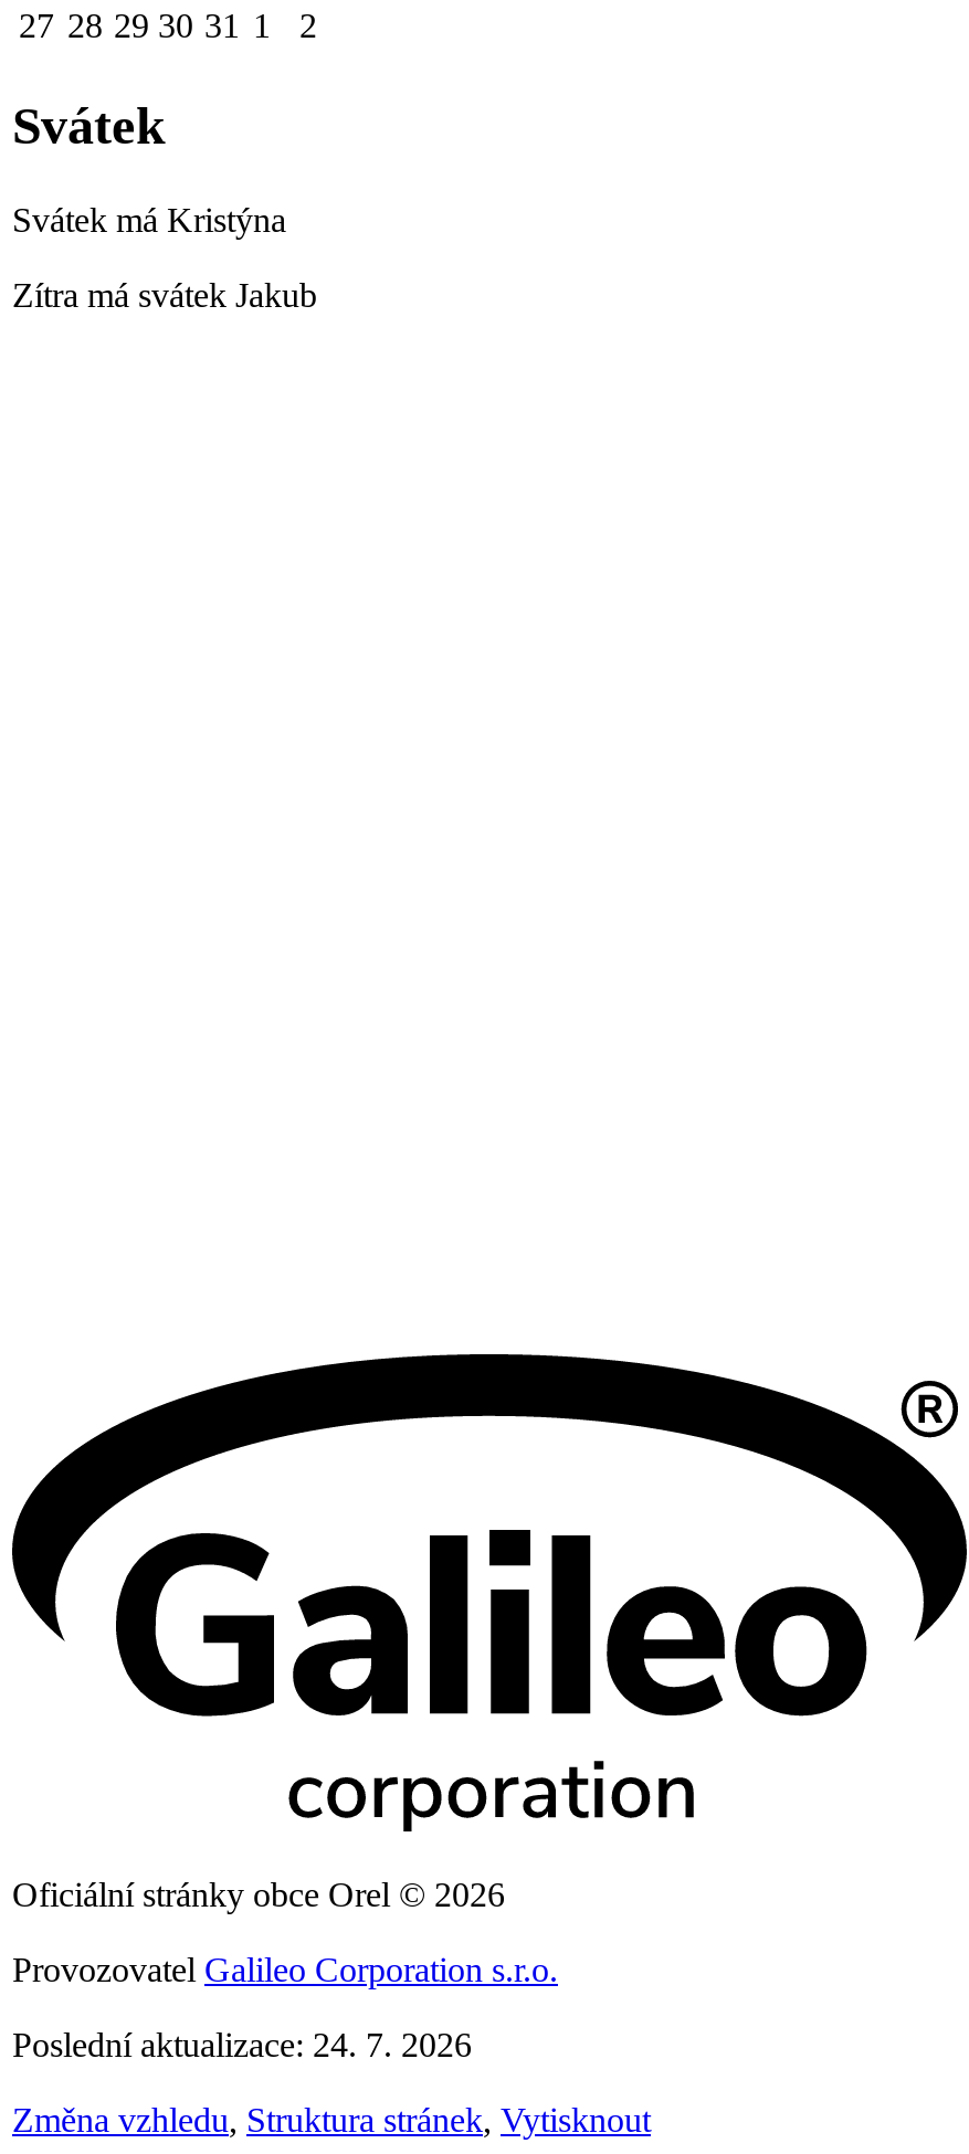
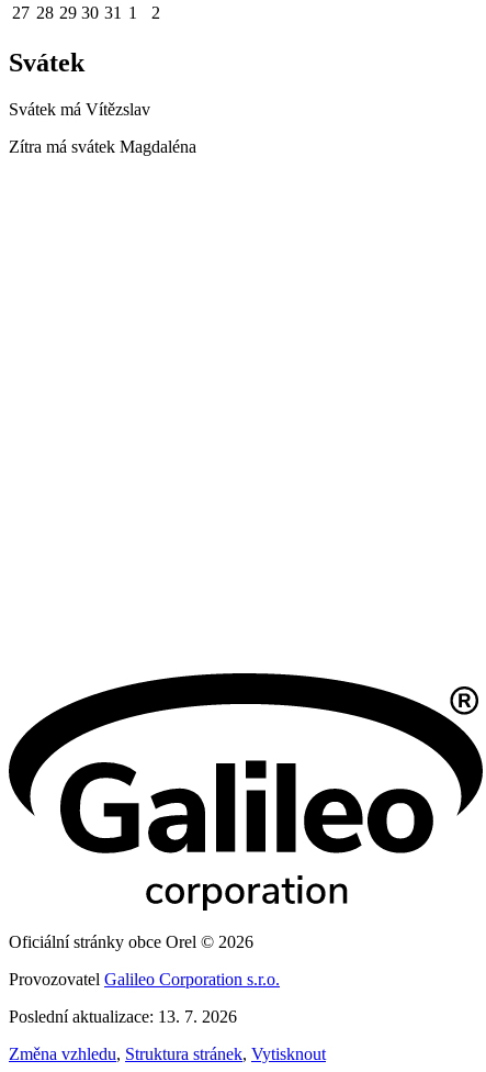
[12,200,286,238] Svátek má Kristýna -> [9,100,150,118] Svátek má Vítězslav
[12,275,317,313] Zítra má svátek Jakub -> [9,137,196,156] Zítra má svátek Magdaléna
[12,2025,472,2063] Poslední aktualizace: 24. 7. 2026 -> [9,1007,237,1025] Poslední aktualizace: 13. 7. 2026

